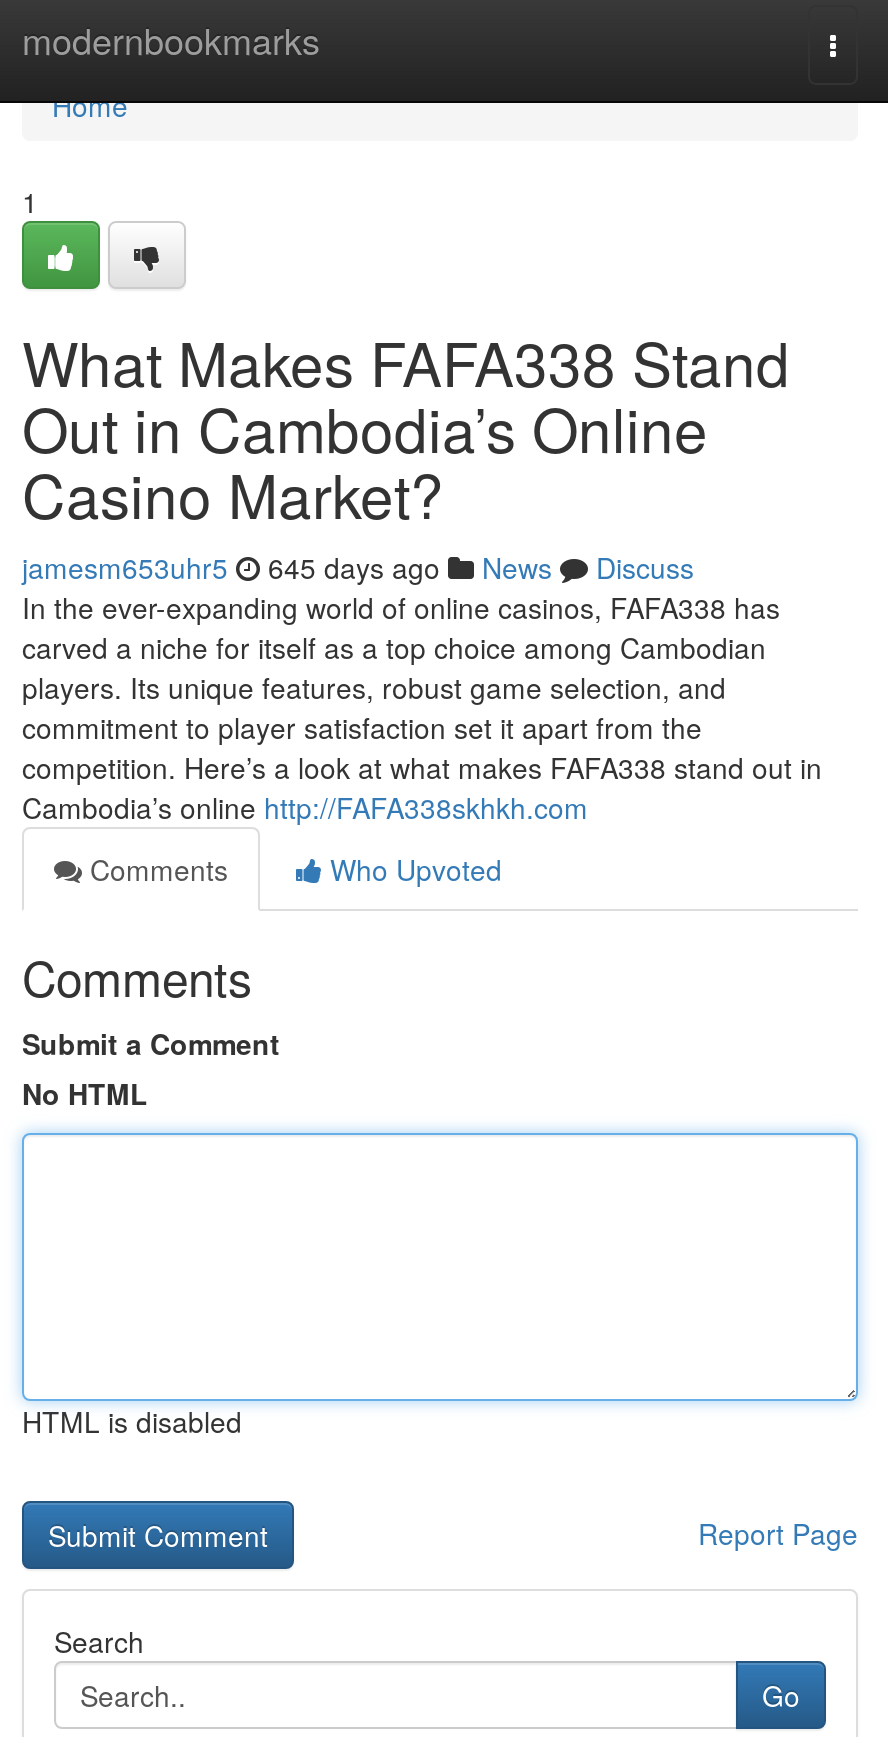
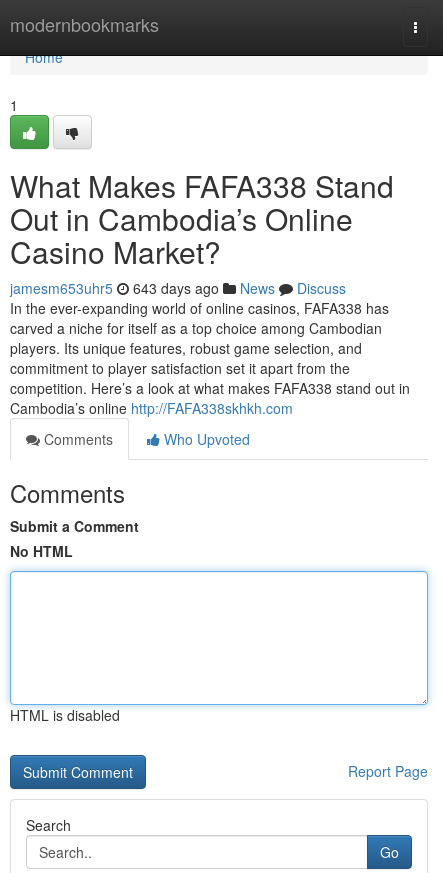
[22,547,694,587] jamesm653uhr5 645 days ago News Discuss -> [10,278,346,298] jamesm653uhr5 643 days ago News Discuss

